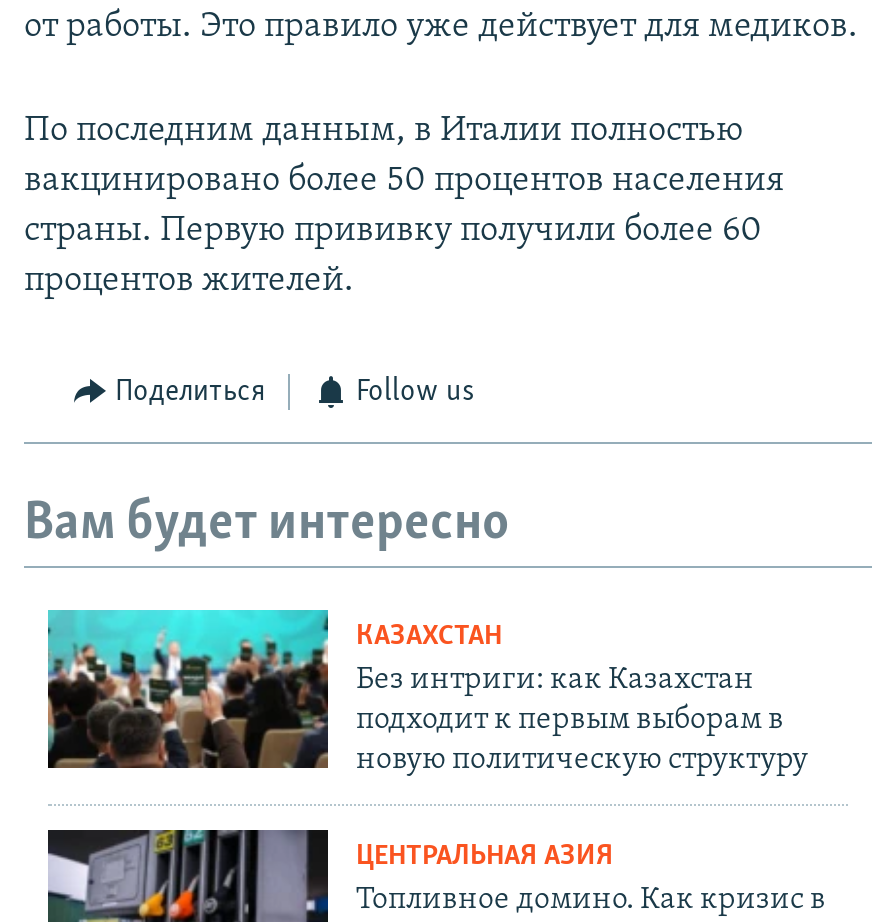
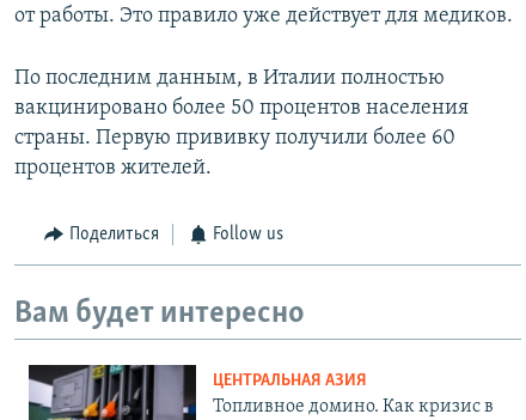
[46,608,808,777] [image] | КАЗАХСТАН | Без интриги: как Казахстан | подходит к первым выборам в | новую политическую структуру -> none

